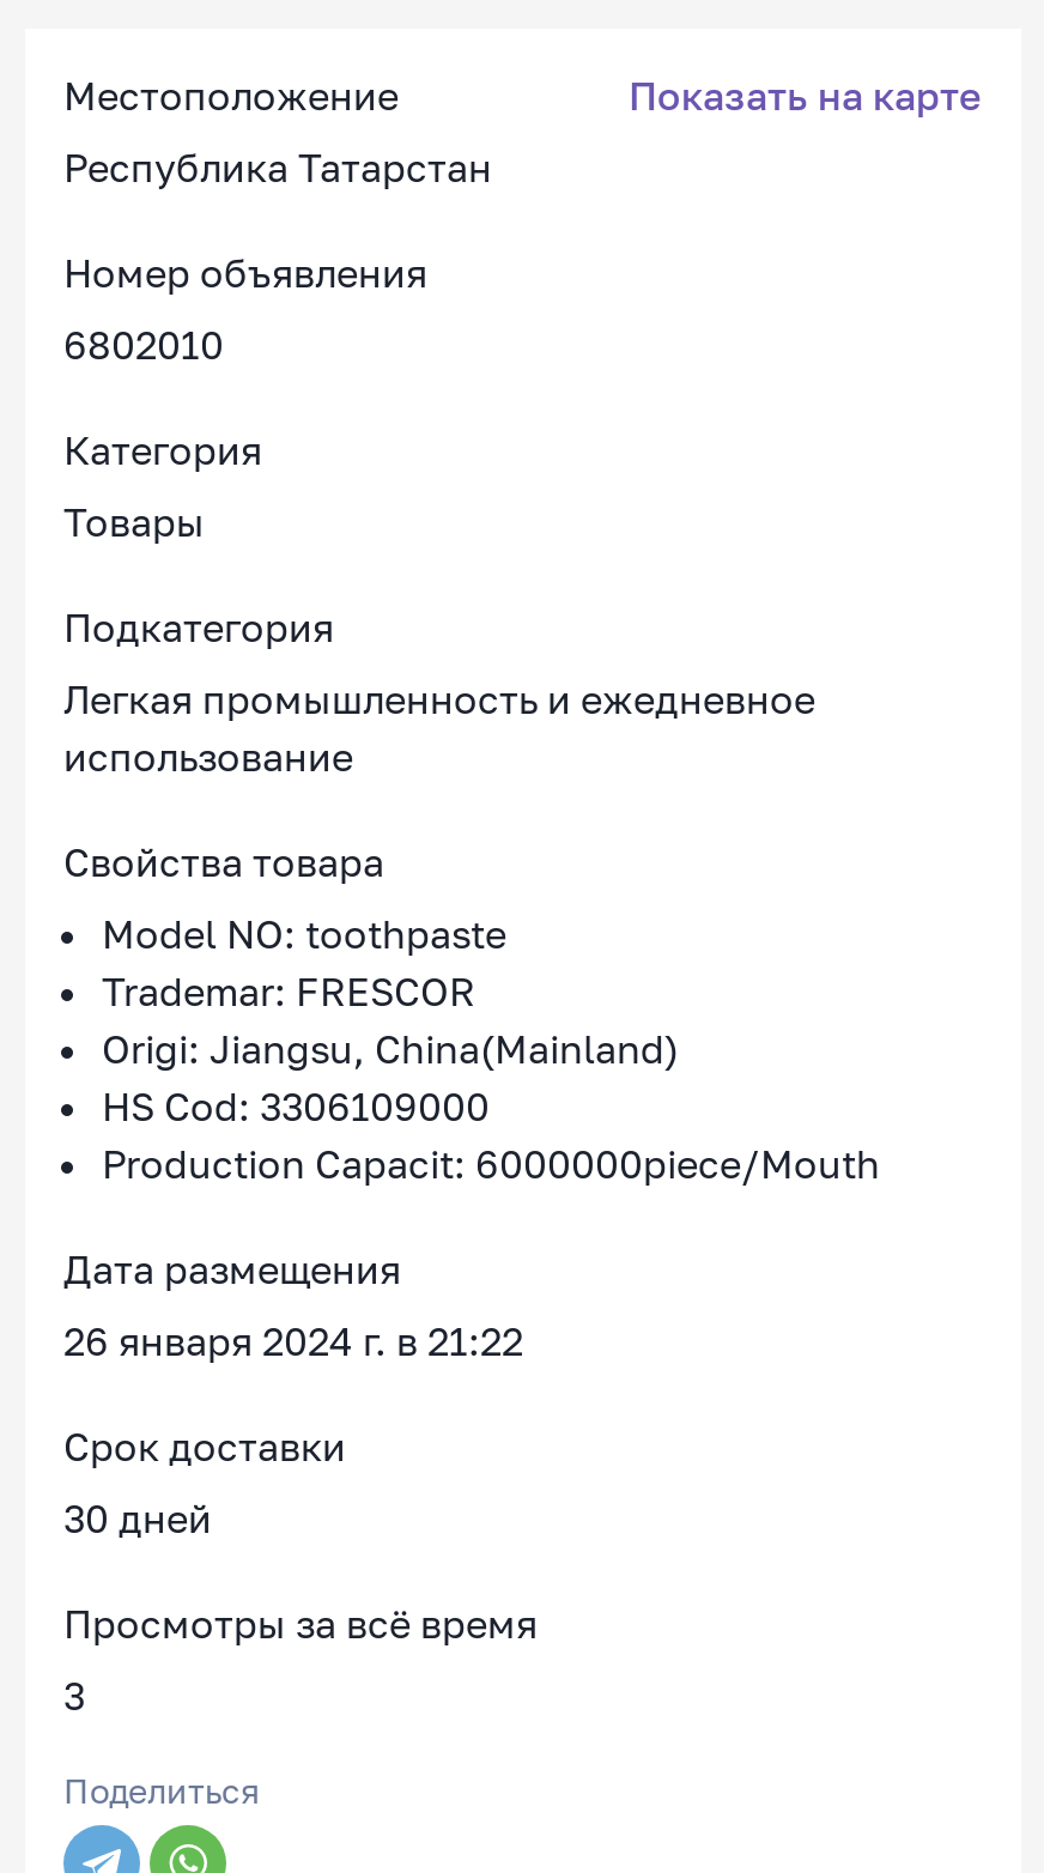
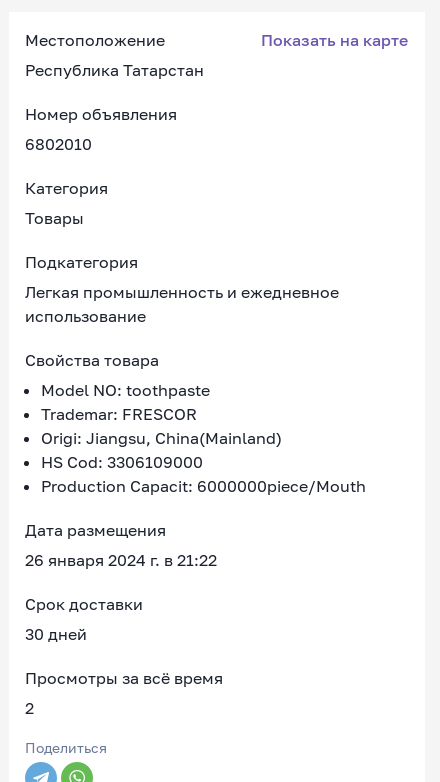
[63,1672,85,1720] 3 -> [25,698,34,718] 2

